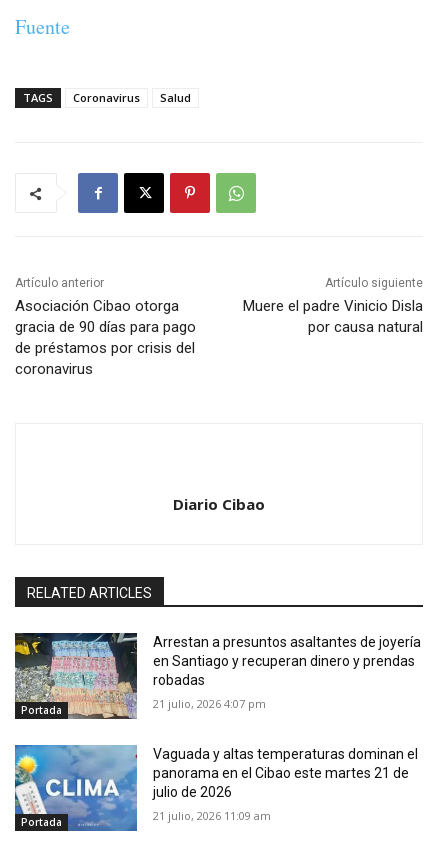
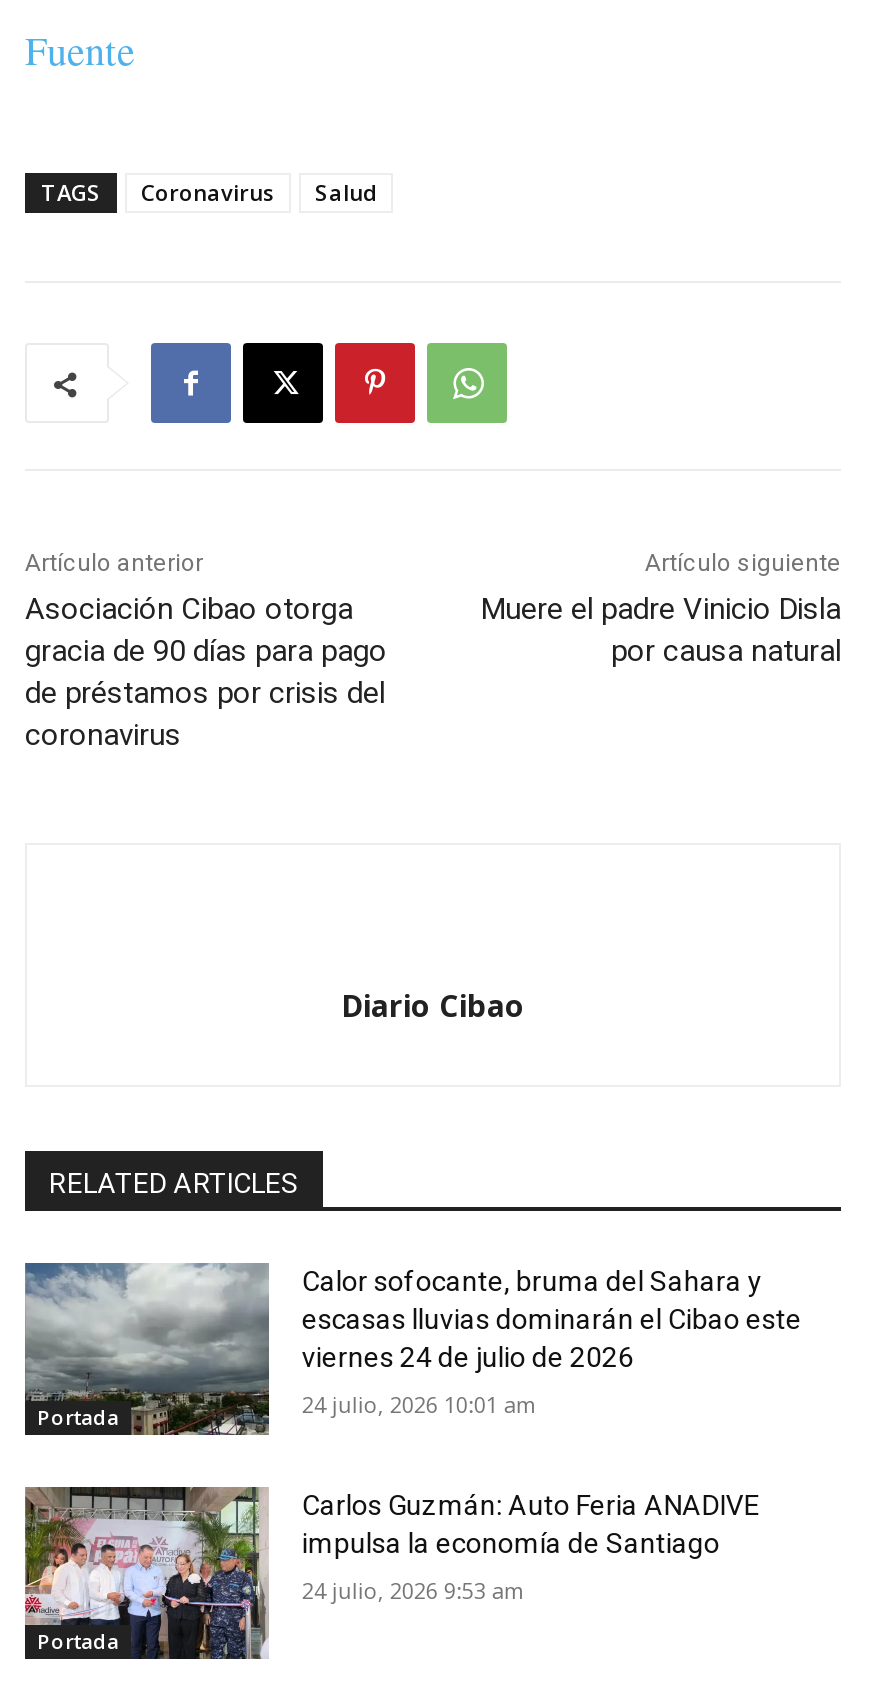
[14,632,421,719] [image] | Arrestan a presuntos asaltantes de joyería | en Santiago y recuperan dinero y prendas | robadas -> [23,1261,802,1435] [image] | Calor sofocante, bruma del Sahara y | escasas lluvias dominarán el Cibao este | viernes 24 de julio de 2026
[153,696,266,711] 21 julio, 2026 4:07 pm -> [302,1389,538,1419] 24 julio, 2026 10:01 am
[14,744,418,832] [image] | Vaguada y altas temperaturas dominan el | panorama en el Cibao este martes 21 de | julio de 2026 -> [23,1485,760,1661] [image] | Carlos Guzmán: Auto Feria ANADIVE | impulsa la economía de Santiago
[153,808,271,823] 21 julio, 2026 11:09 am -> [302,1575,526,1605] 24 julio, 2026 9:53 am

